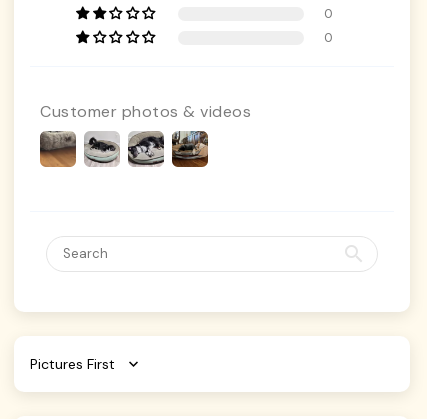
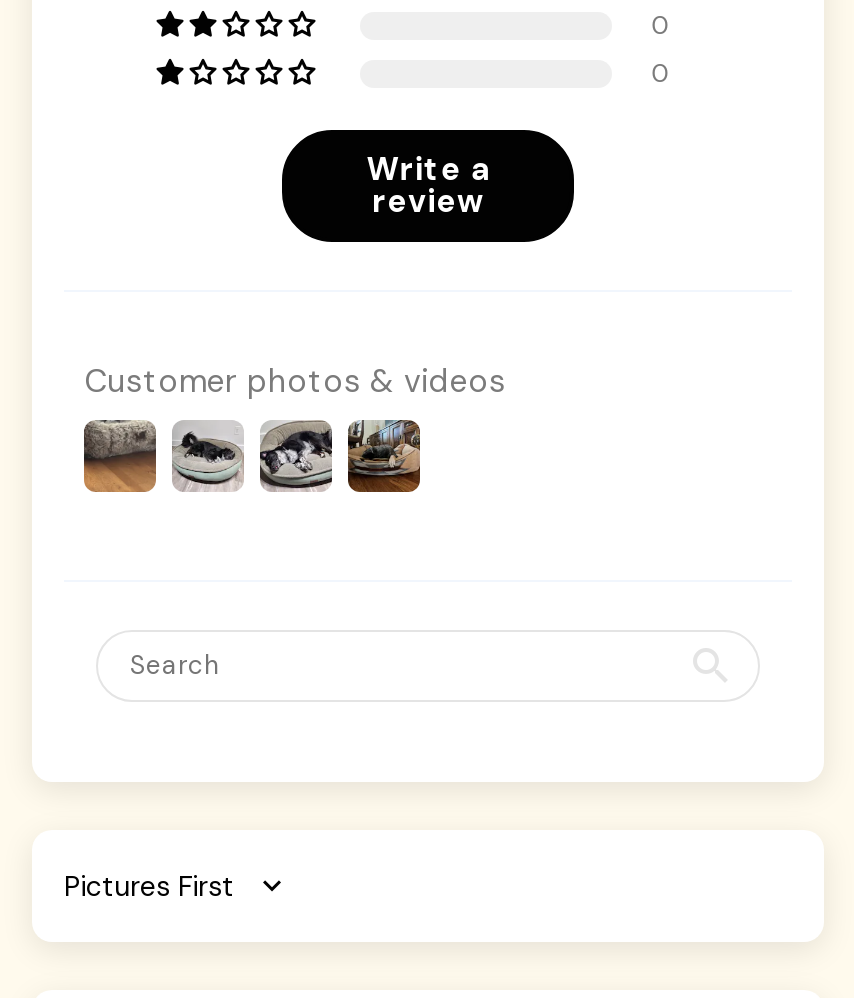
none -> [366,148,490,222] Write a | review

